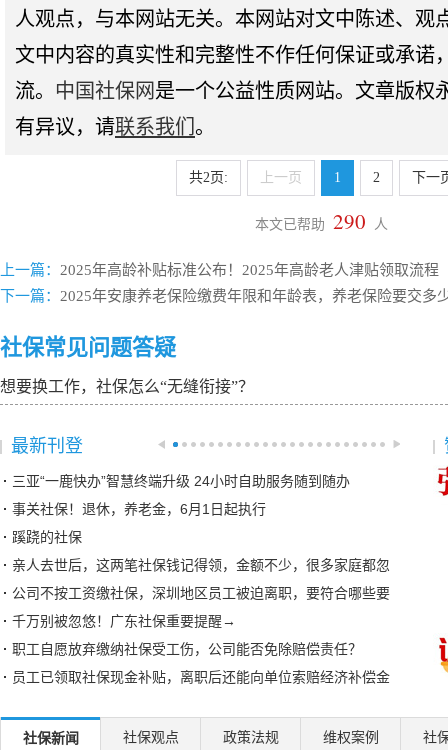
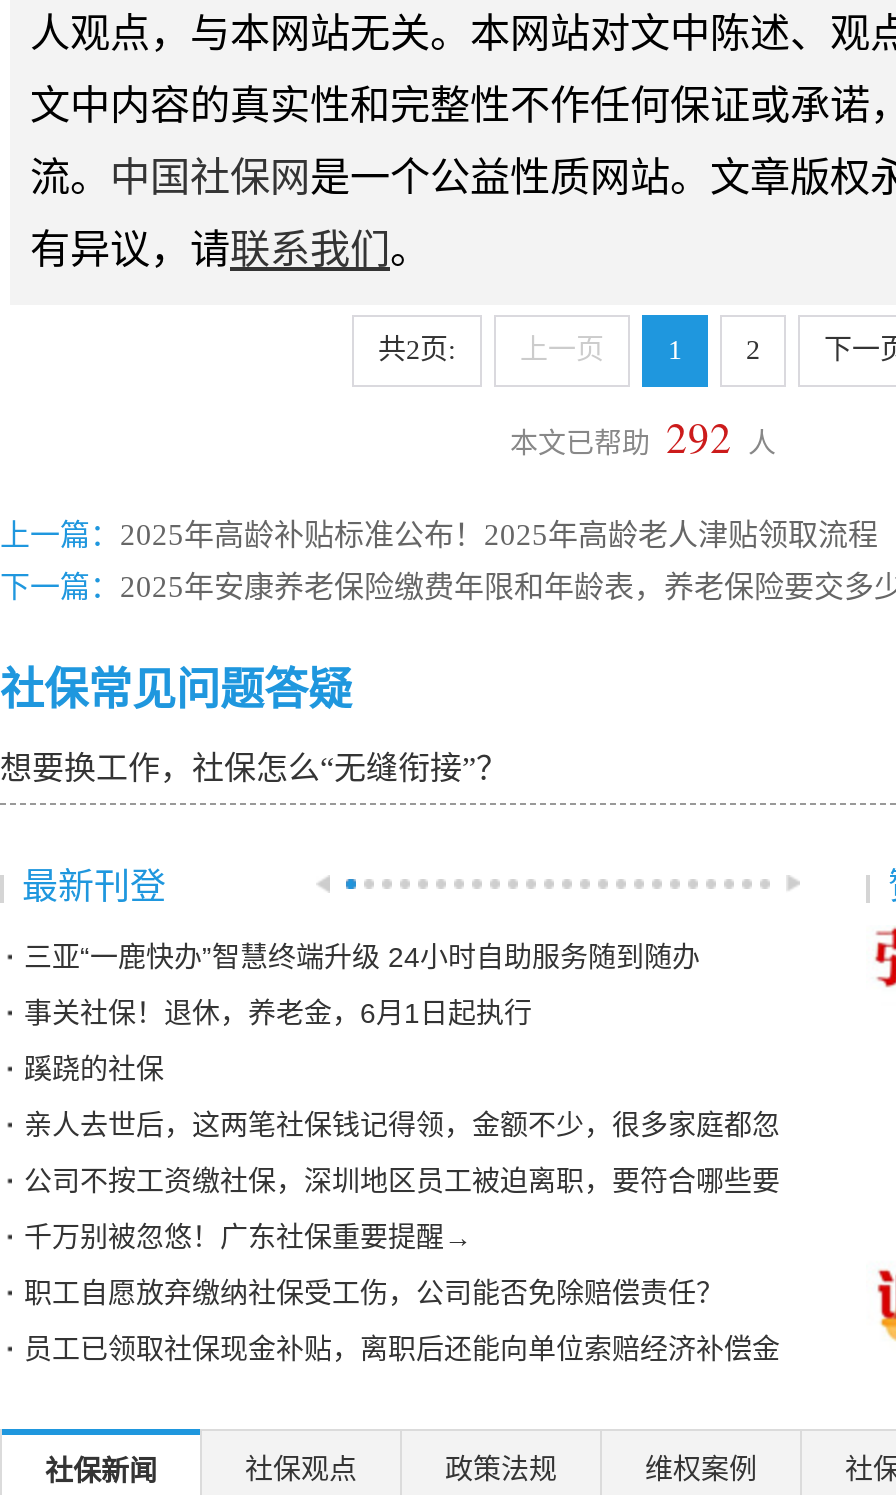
[255,207,388,235] 本文已帮助 290 人 -> [510,410,776,466] 本文已帮助 292 人

